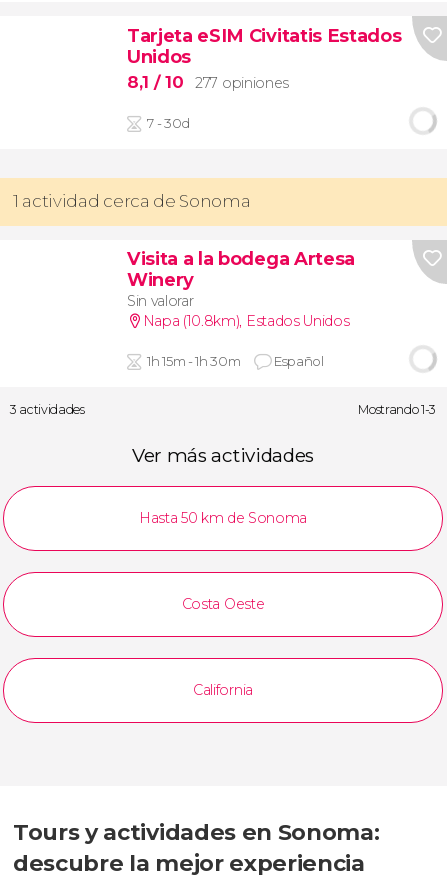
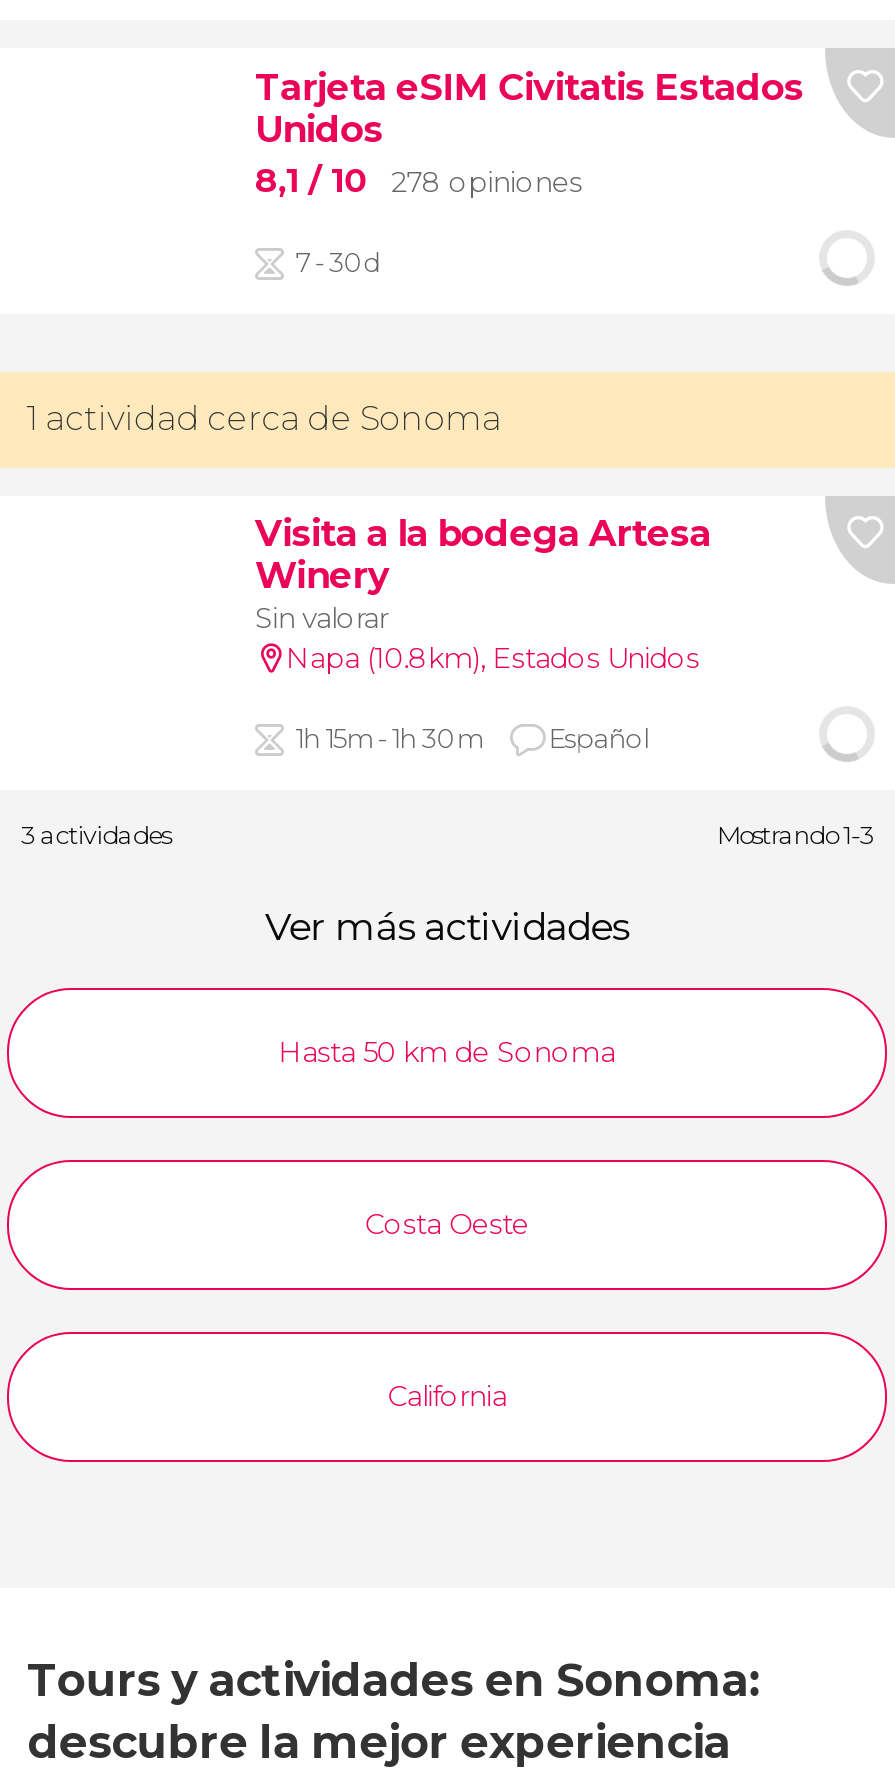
[127,72,289,92] 8,1 / 10 277 opiniones -> [255,160,583,200] 8,1 / 10 278 opiniones

